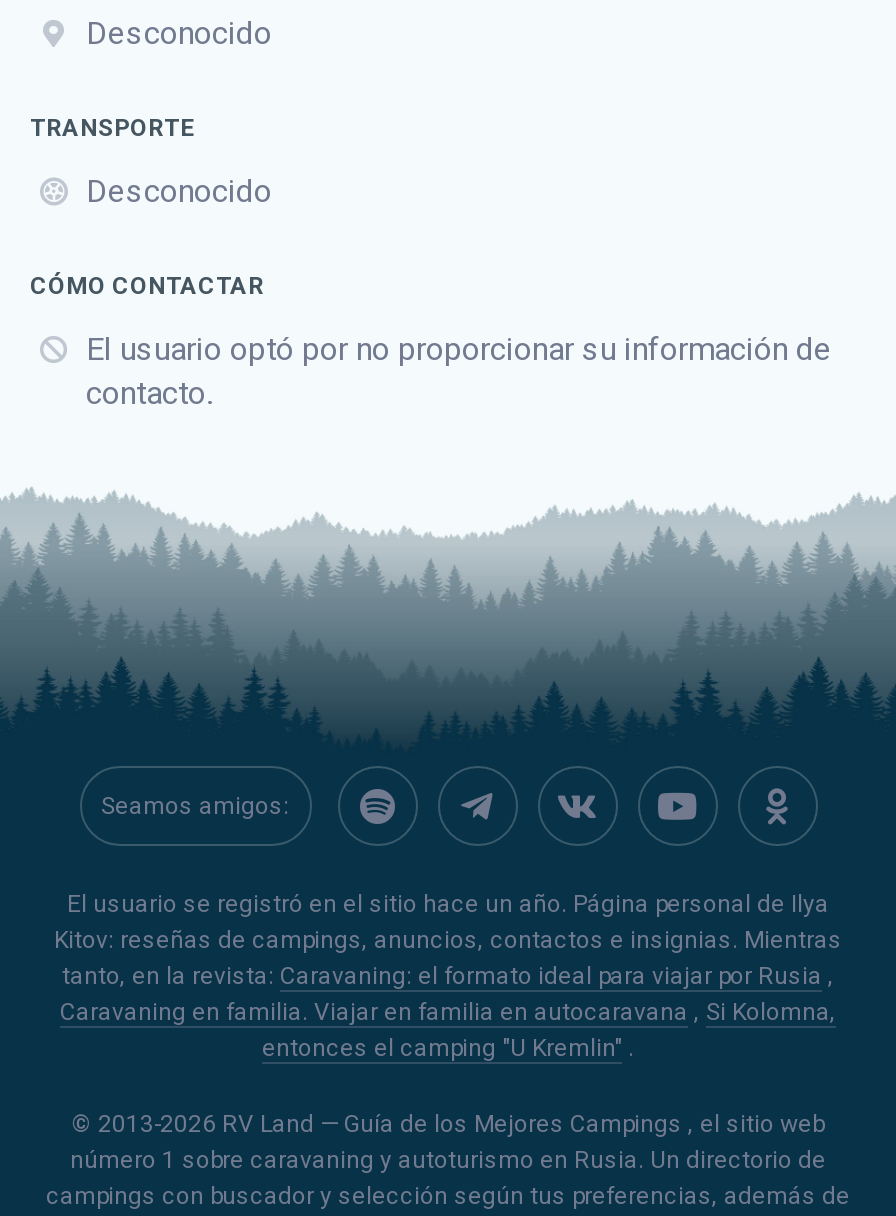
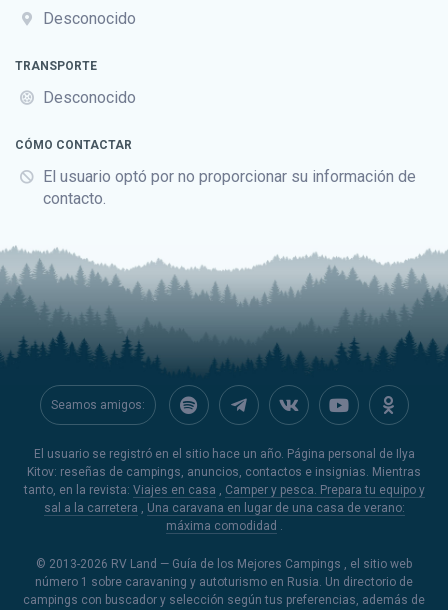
[60,962,836,1062] tanto, en la revista: Caravaning: el formato ideal para viajar por Rusia, | Caravaning en familia. Viajar en familia en autocaravana, Si Kolomna, | entonces el camping "U Kremlin". -> [23,483,424,533] tanto, en la revista: Viajes en casa, Camper y pesca. Prepara tu equipo y | sal a la carretera, Una caravana en lugar de una casa de verano: | máxima comodidad.

